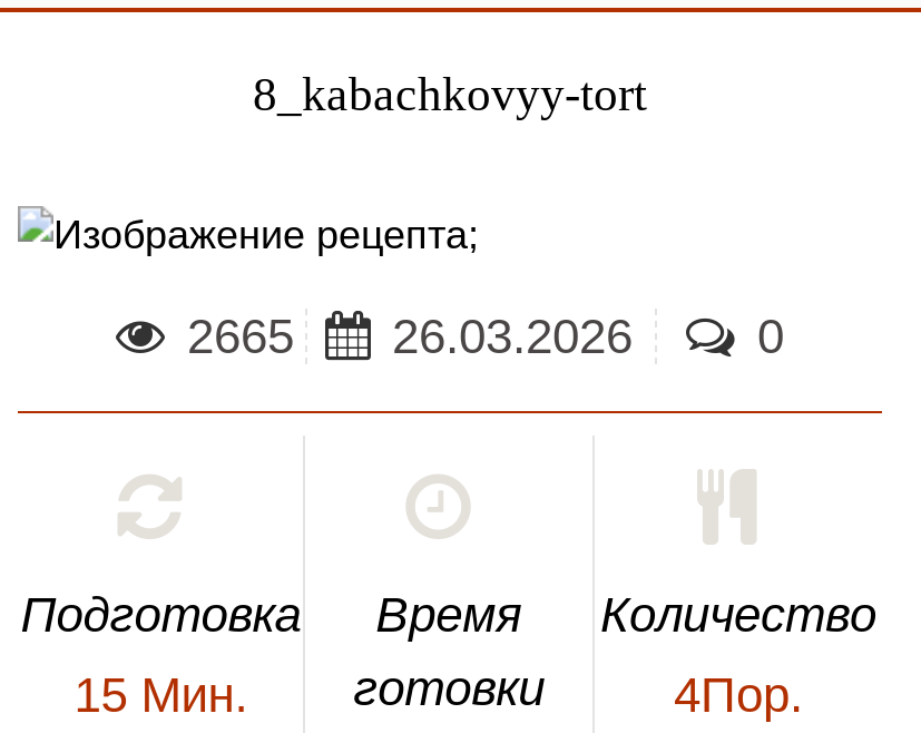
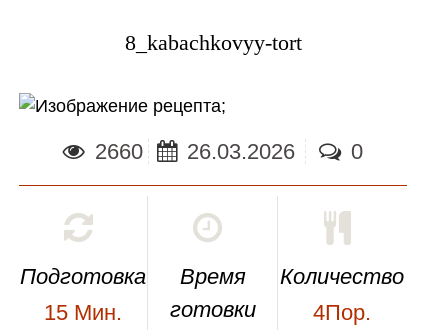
[187,309,633,364] 2665 26.03.2026 -> [95,139,295,164] 2660 26.03.2026

